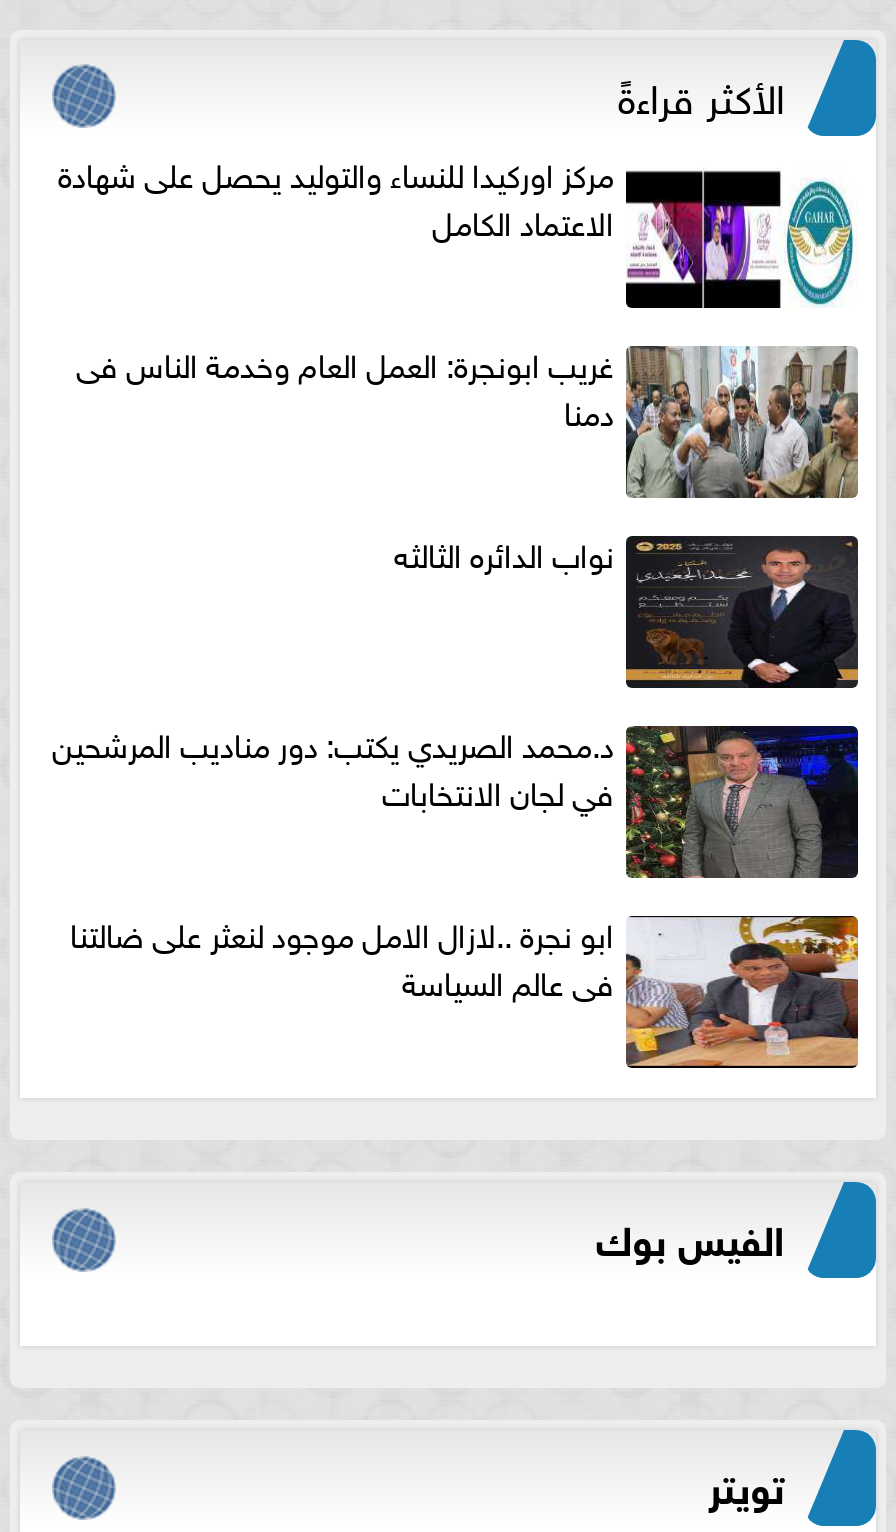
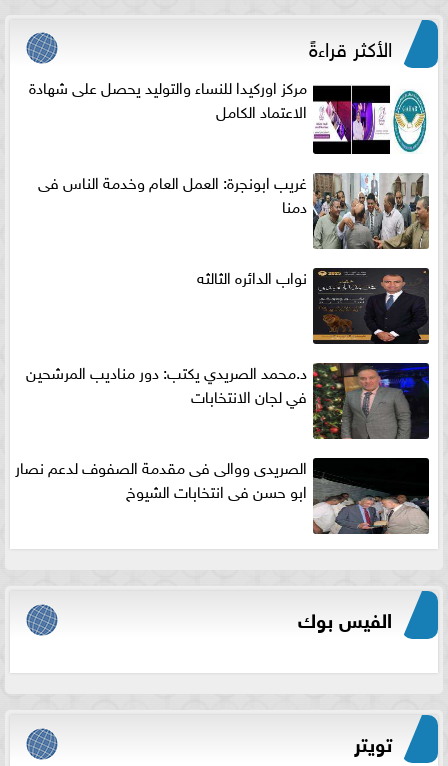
[70,905,860,1070] [image] | ابو نجرة ..لازال الامل موجود لنعثر على ضالتنا | فى عالم السياسة -> [15,452,430,534] [image] | الصريدى ووالى فى مقدمة الصفوف لدعم نصار | ابو حسن فى انتخابات الشيوخ

